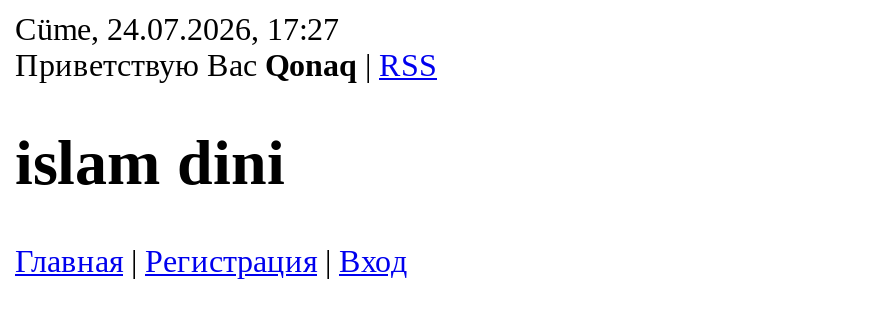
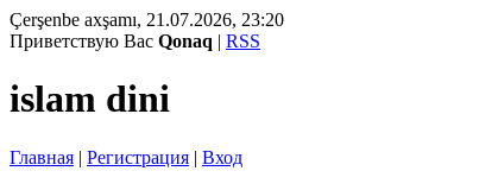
[15,12,339,46] Cüme, 24.07.2026, 17:27 -> [10,9,284,30] Çerşenbe axşamı, 21.07.2026, 23:20

